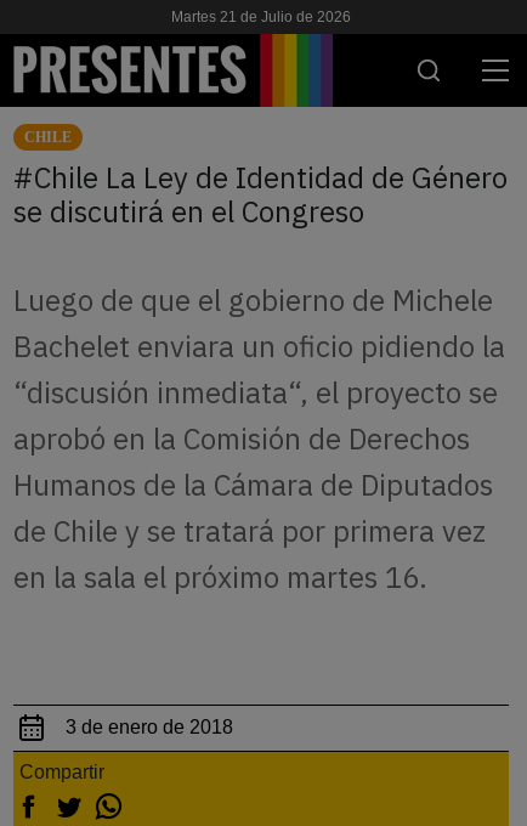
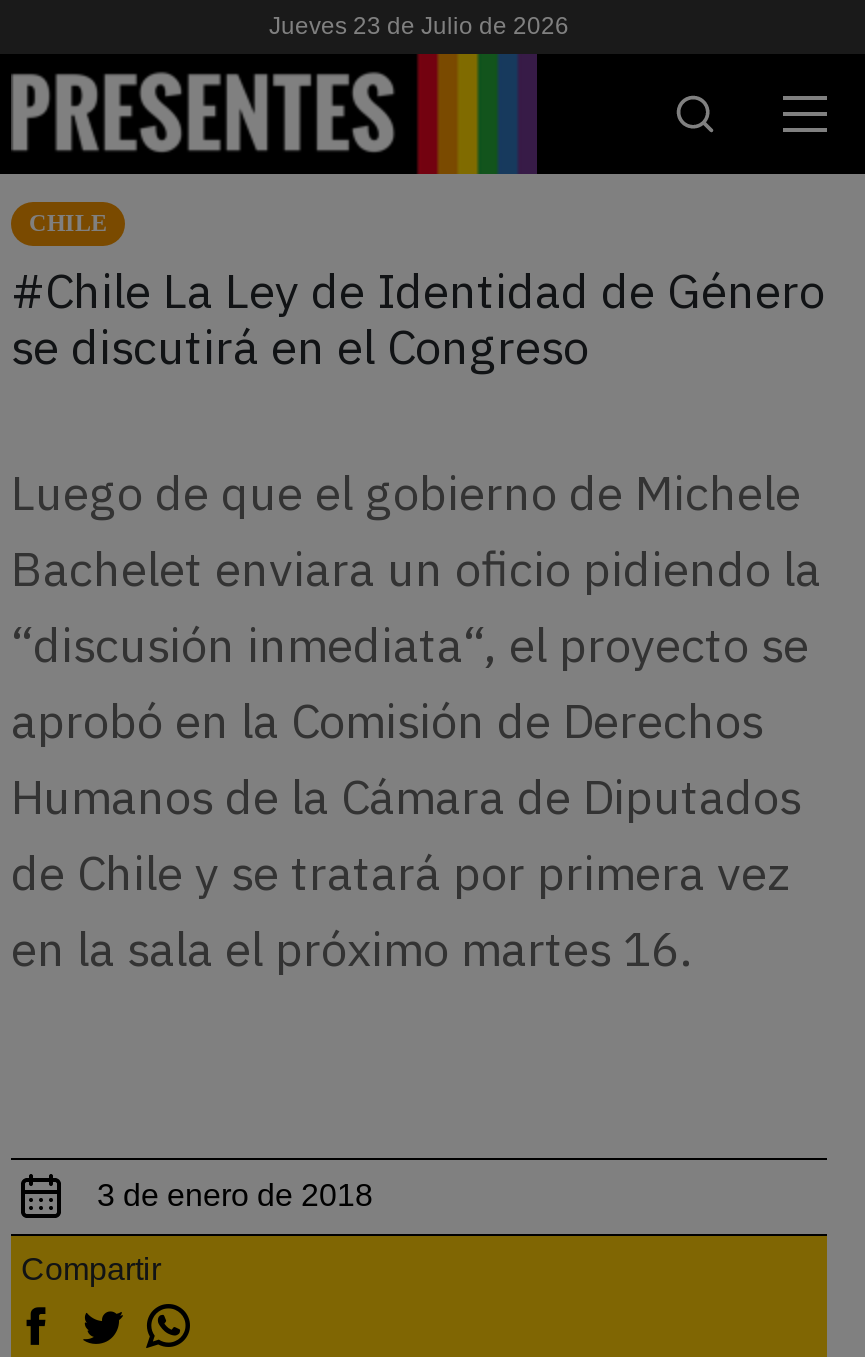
[171,9,351,26] Martes 21 de Julio de 2026 -> [269,12,569,40] Jueves 23 de Julio de 2026

